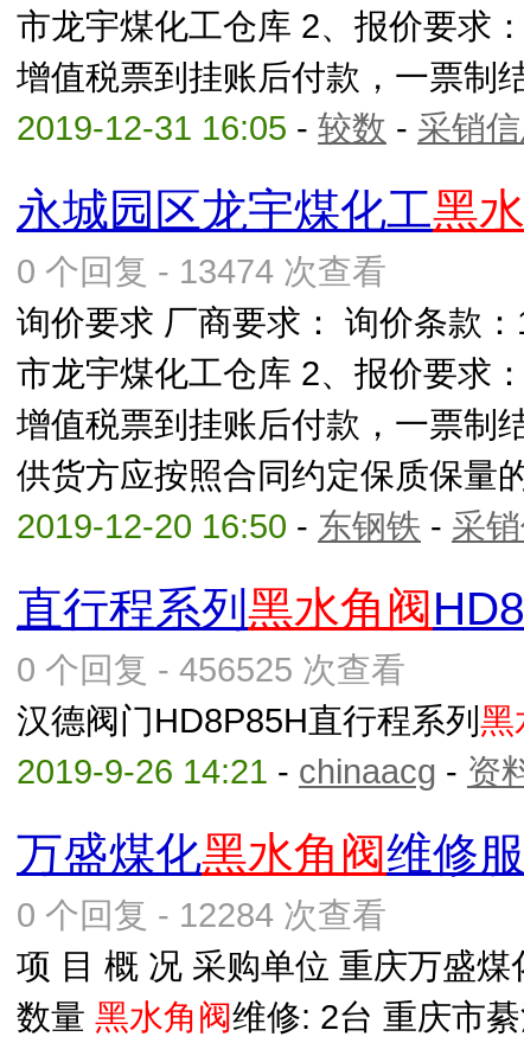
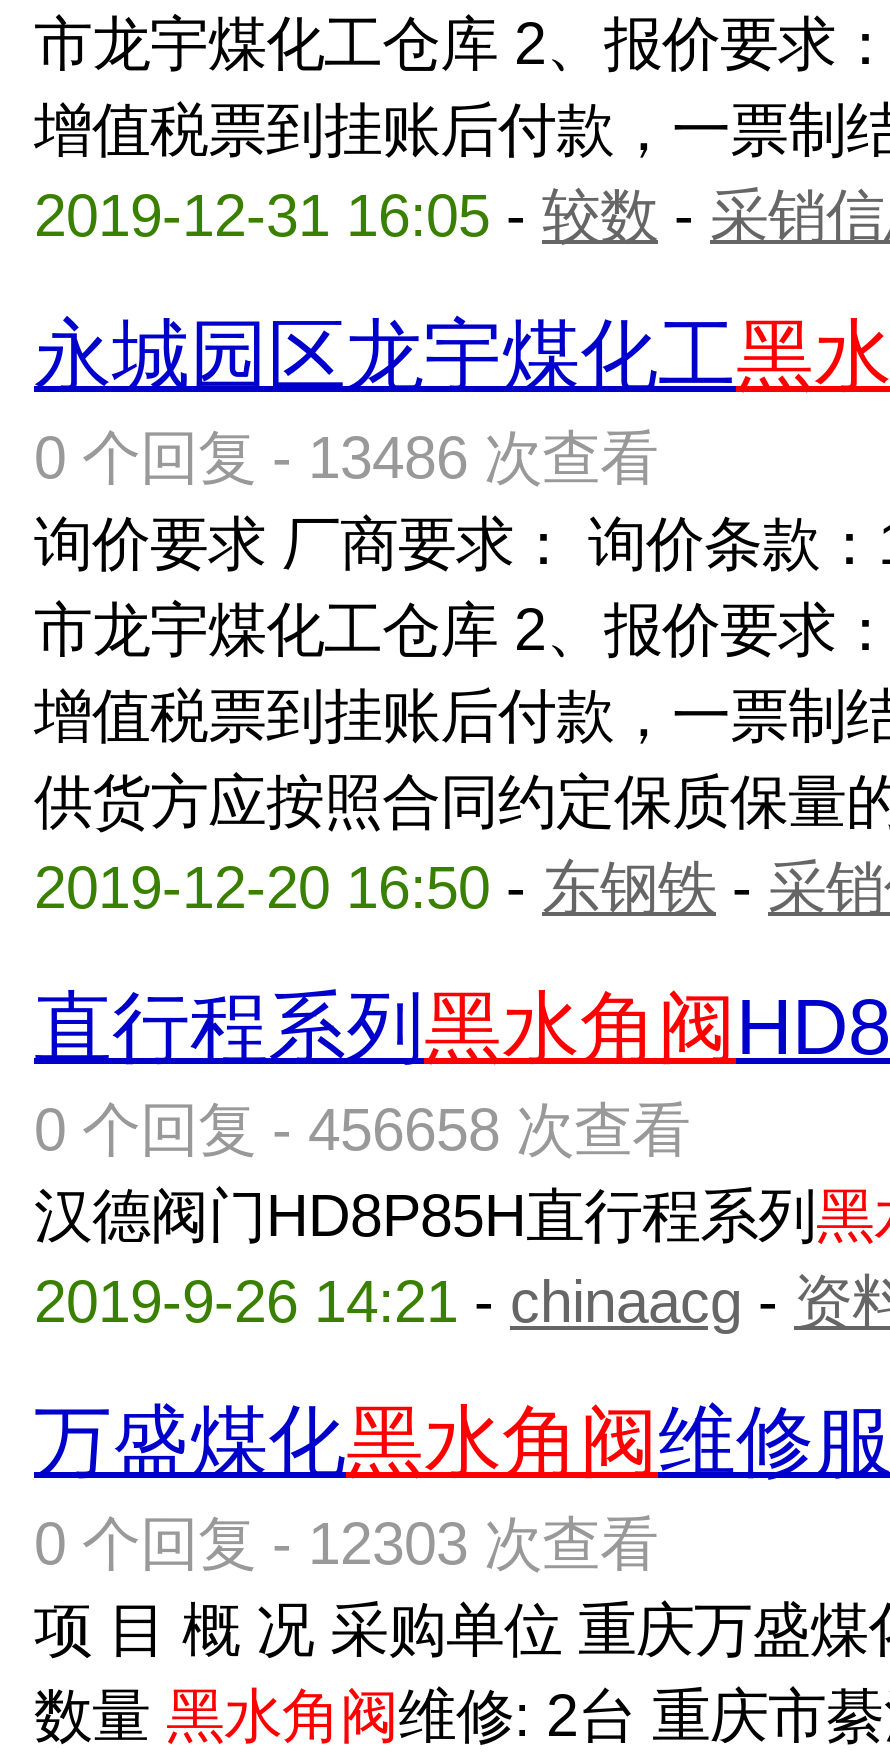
[17,251,386,290] 0 个回复 - 13474 次查看 -> [34,424,658,490] 0 个回复 - 13486 次查看
[17,650,405,689] 0 个回复 - 456525 次查看 -> [34,1096,690,1162] 0 个回复 - 456658 次查看
[17,895,386,934] 0 个回复 - 12284 次查看 -> [34,1510,658,1576] 0 个回复 - 12303 次查看

